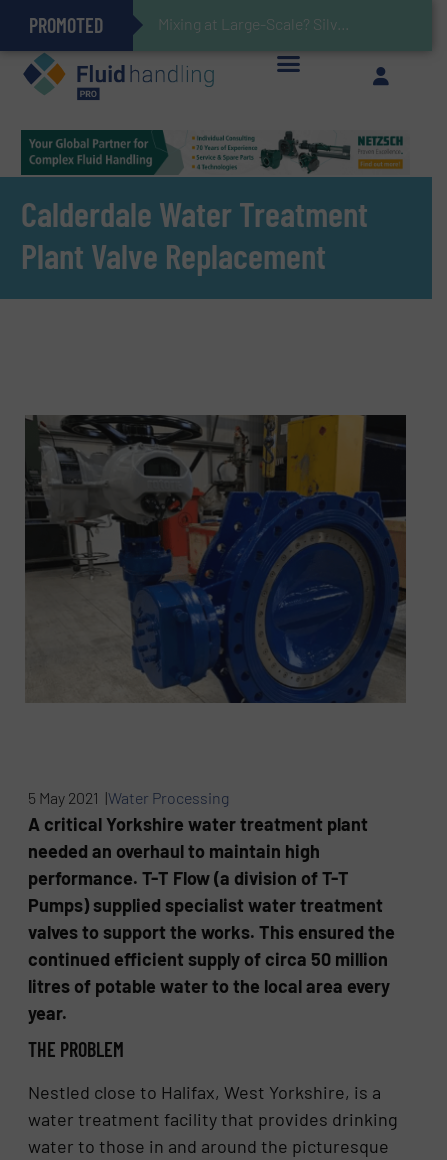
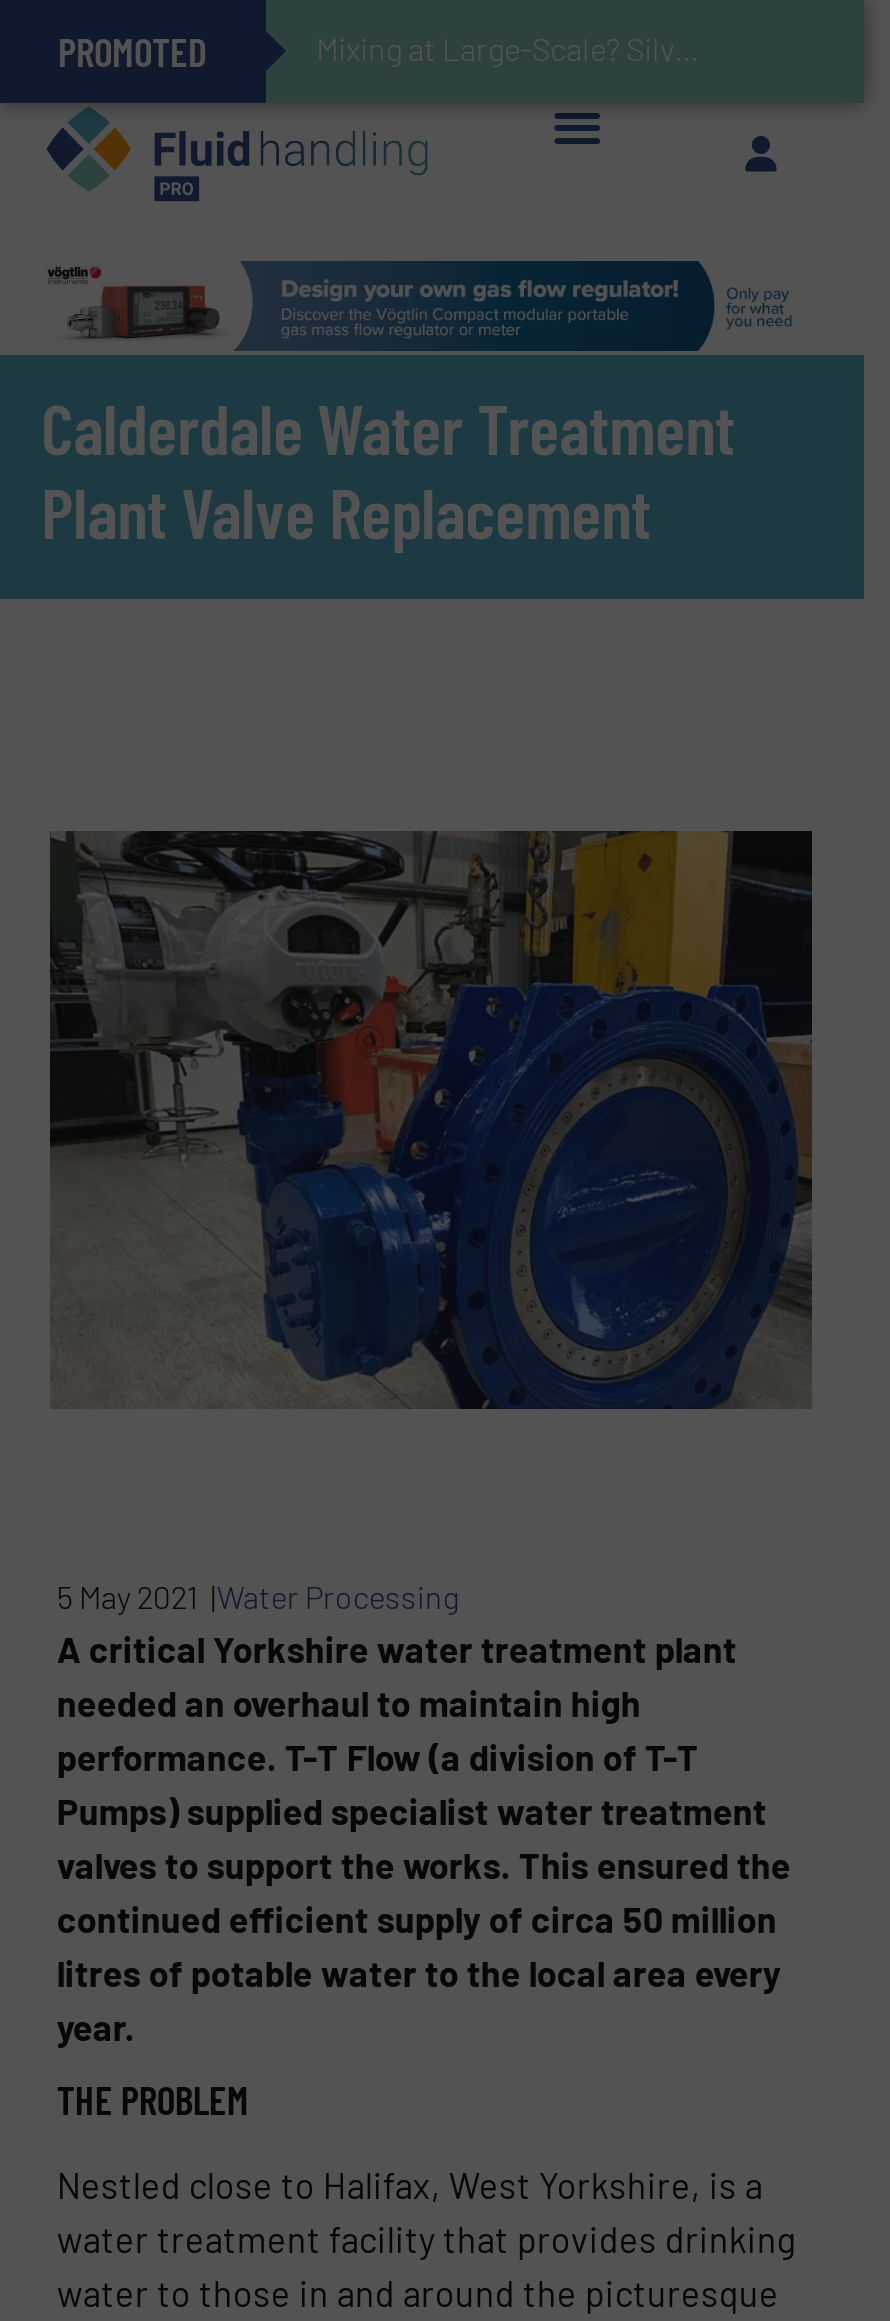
[20,129,404,176] [image] -> [42,259,806,353] [image]

